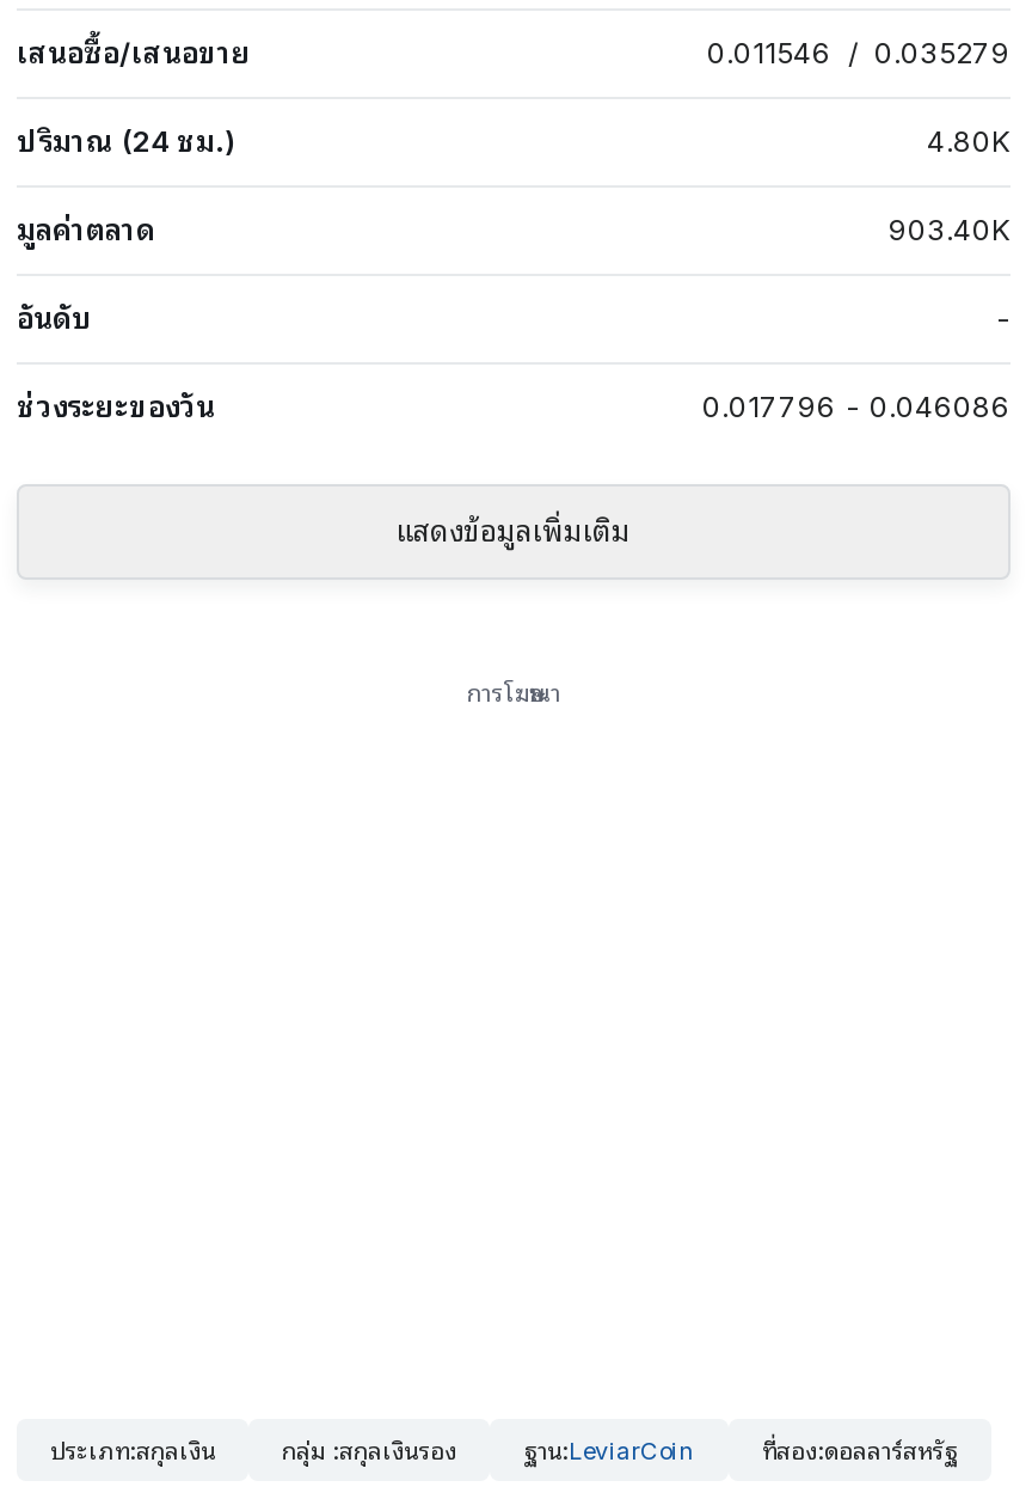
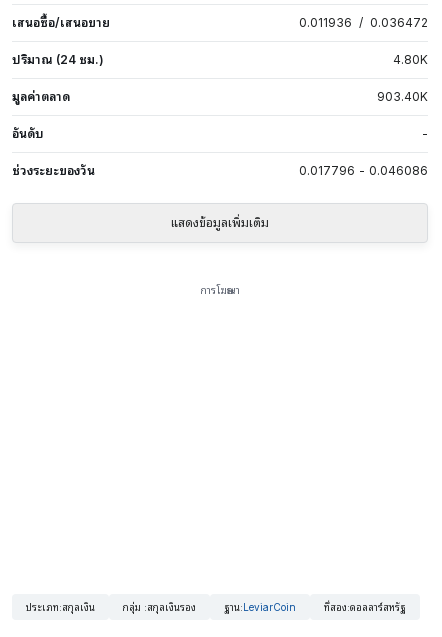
[707,34,1010,70] 0.011546 / 0.035279 -> [299,15,428,30] 0.011936 / 0.036472

